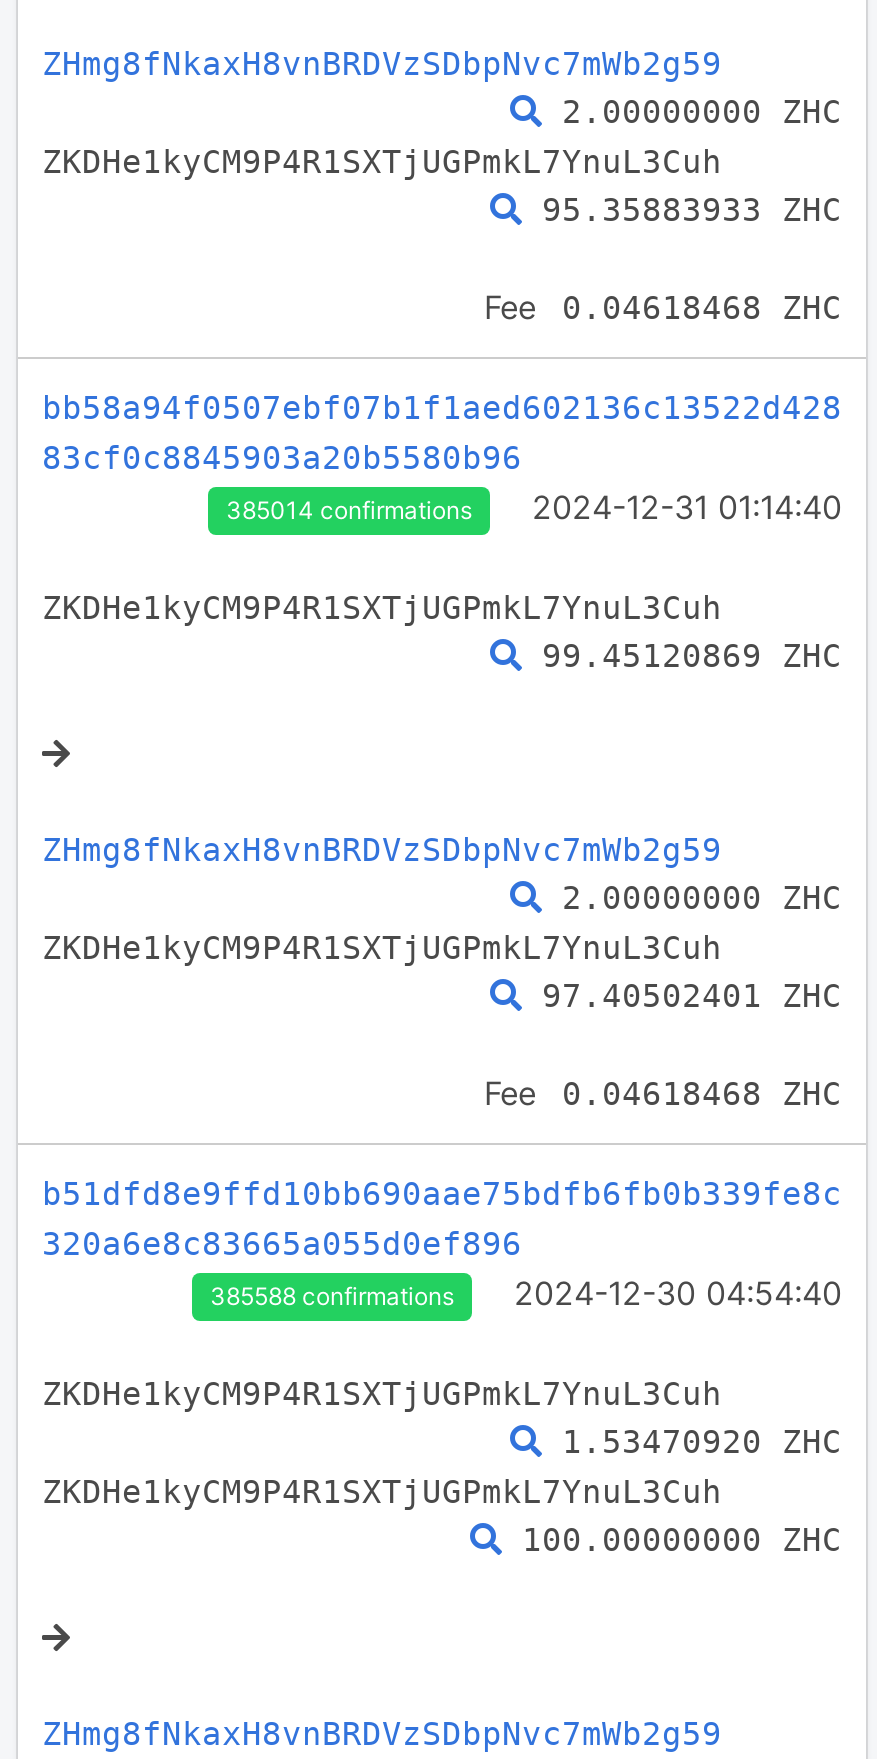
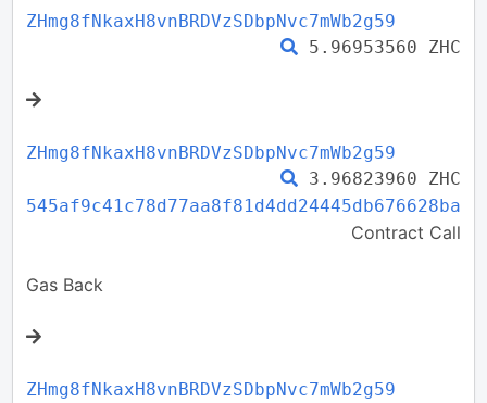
[42,93,842,675] 2.00000000 ZHC | ZKDHe1kyCM9P4R1SXTjUGPmkL7YnuL3Cuh | 95.35883933 ZHC | Fee 0.04618468 ZHC | bb58a94f0507ebf07b1f1aed602136c13522d428 | 83cf0c8845903a20b5580b96 | 385014 confirmations | 2024-12-31 01:14:40 | ZKDHe1kyCM9P4R1SXTjUGPmkL7YnuL3Cuh | 99.45120869 ZHC -> [298,37,461,58] 5.96953560 ZHC
[42,879,842,1559] 2.00000000 ZHC | ZKDHe1kyCM9P4R1SXTjUGPmkL7YnuL3Cuh | 97.40502401 ZHC | Fee 0.04618468 ZHC | b51dfd8e9ffd10bb690aae75bdfb6fb0b339fe8c | 320a6e8c83665a055d0ef896 | 385588 confirmations | 2024-12-30 04:54:40 | ZKDHe1kyCM9P4R1SXTjUGPmkL7YnuL3Cuh | 1.53470920 ZHC | ZKDHe1kyCM9P4R1SXTjUGPmkL7YnuL3Cuh | 100.00000000 ZHC -> [26,168,461,295] 3.96823960 ZHC | 545af9c41c78d77aa8f81d4dd24445db676628ba | Contract Call | Gas Back

